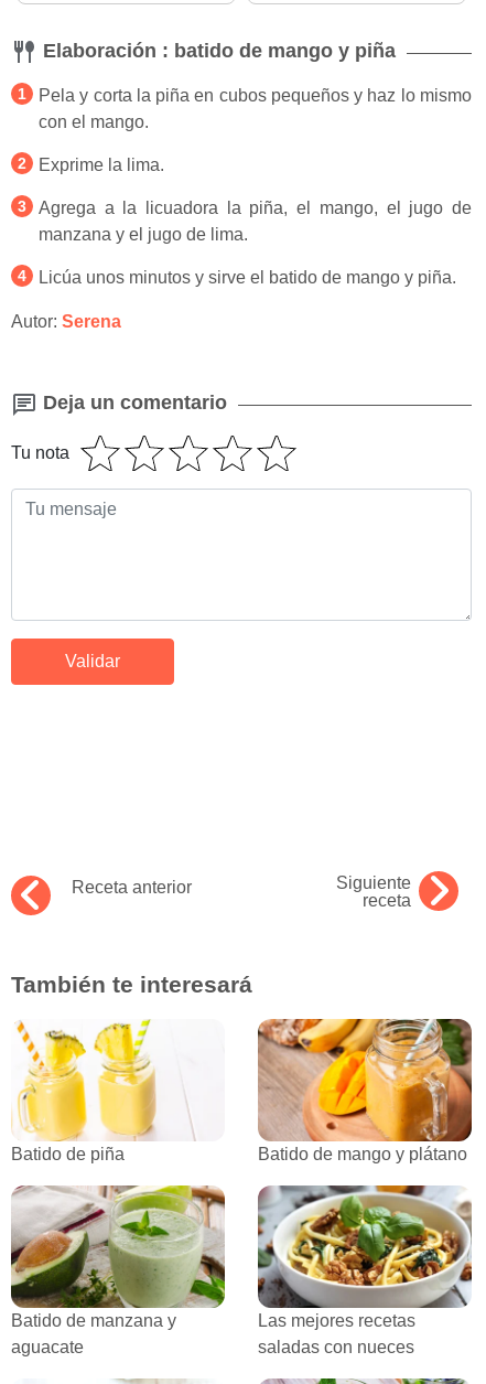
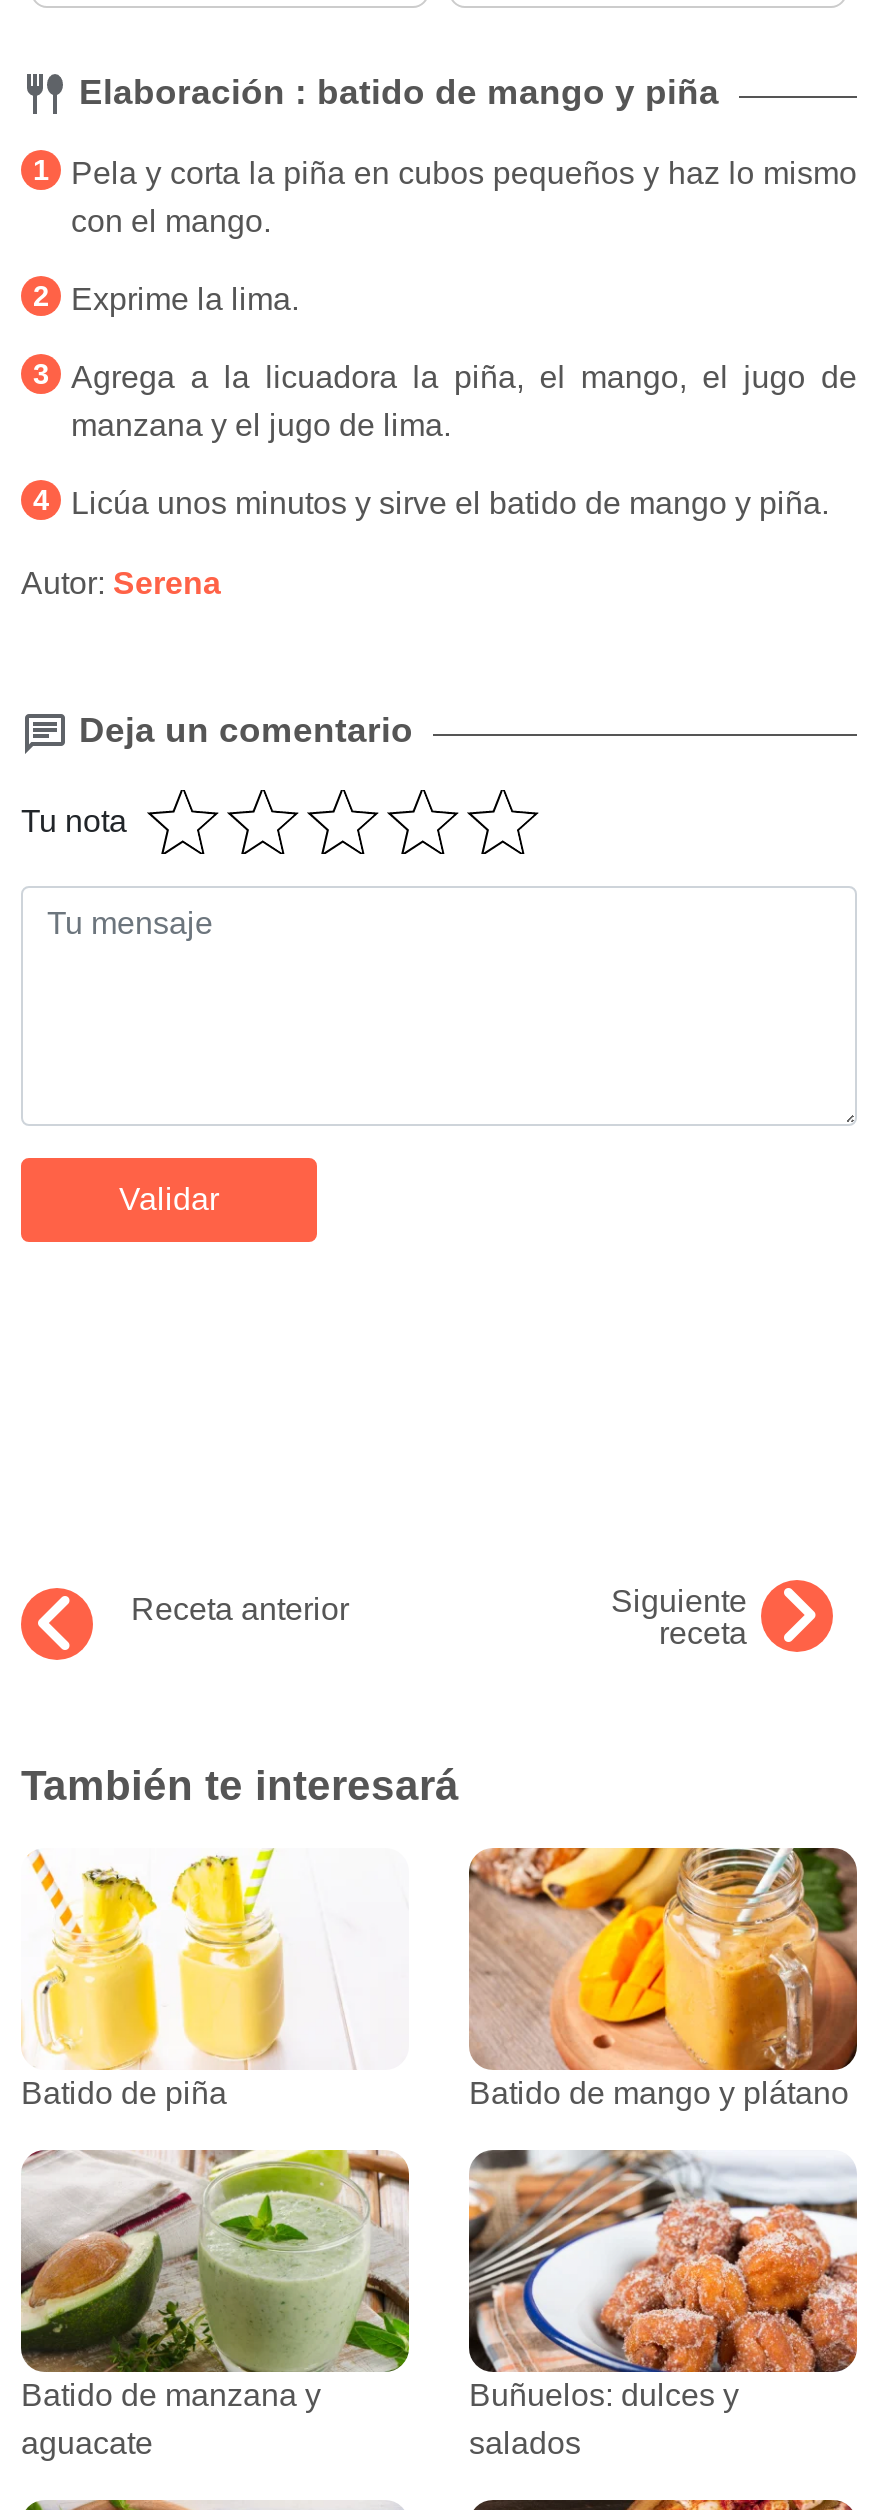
[257,1184,473,1356] [image] | Las mejores recetas | saladas con nueces -> [467,2148,859,2459] [image] | Buñuelos: dulces y | salados

